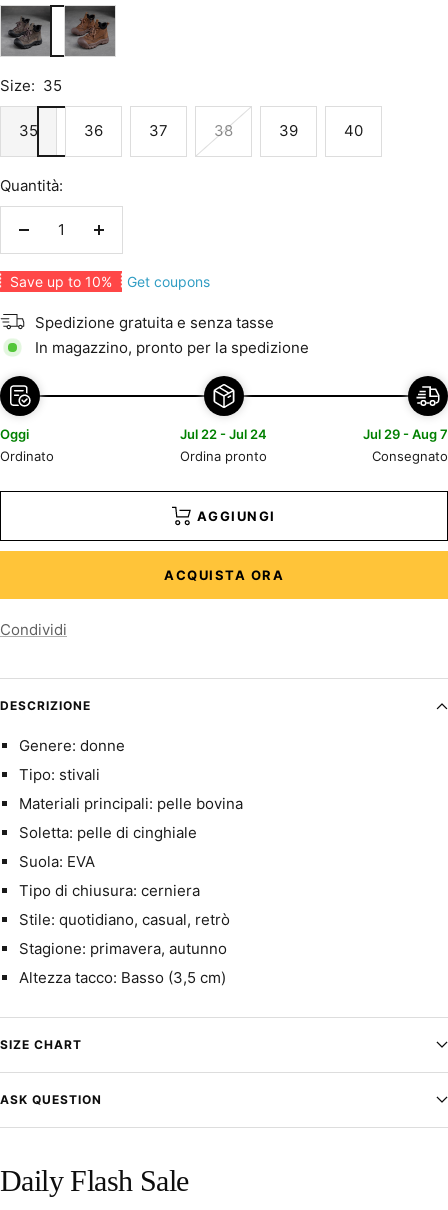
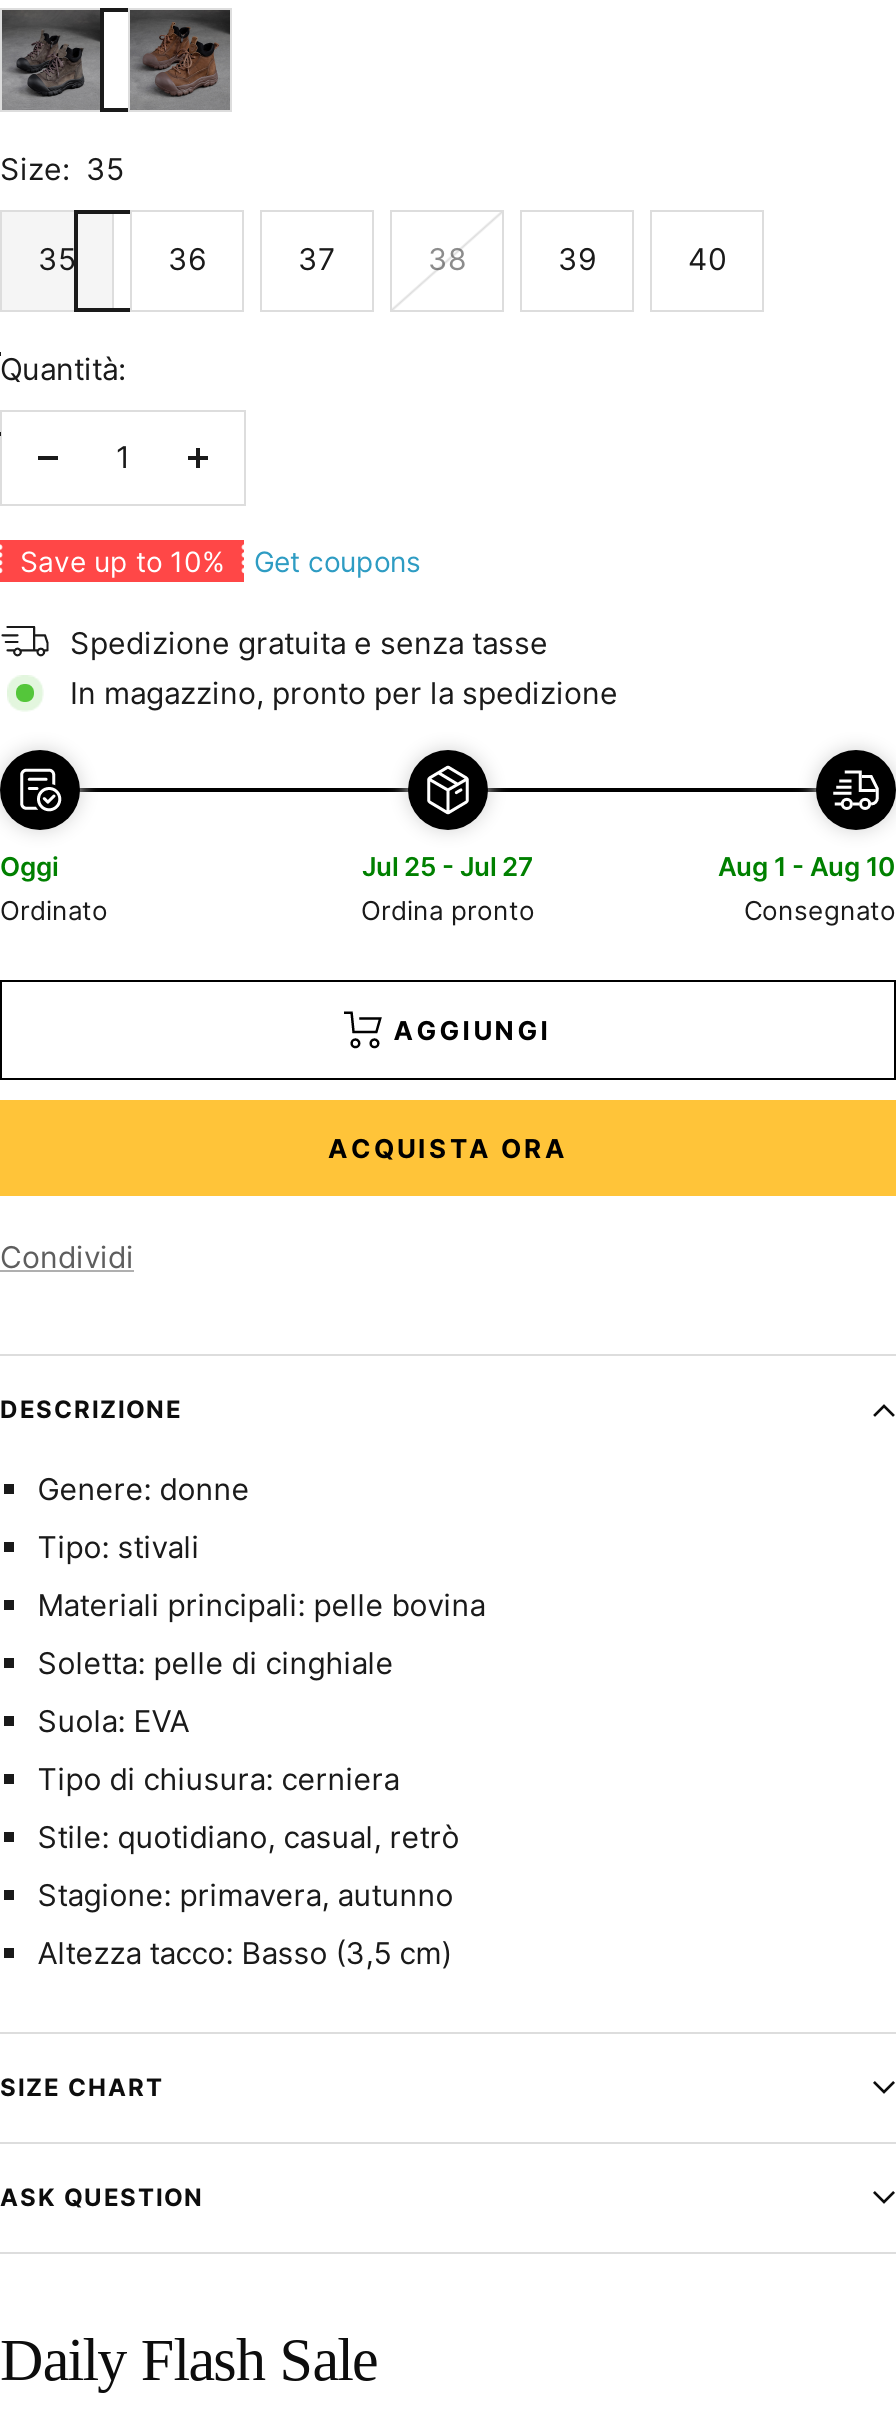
[180,426,267,442] Jul 22 - Jul 24 -> [362,850,534,882] Jul 25 - Jul 27
[363,426,448,442] Jul 29 - Aug 7 -> [718,850,896,882] Aug 1 - Aug 10

